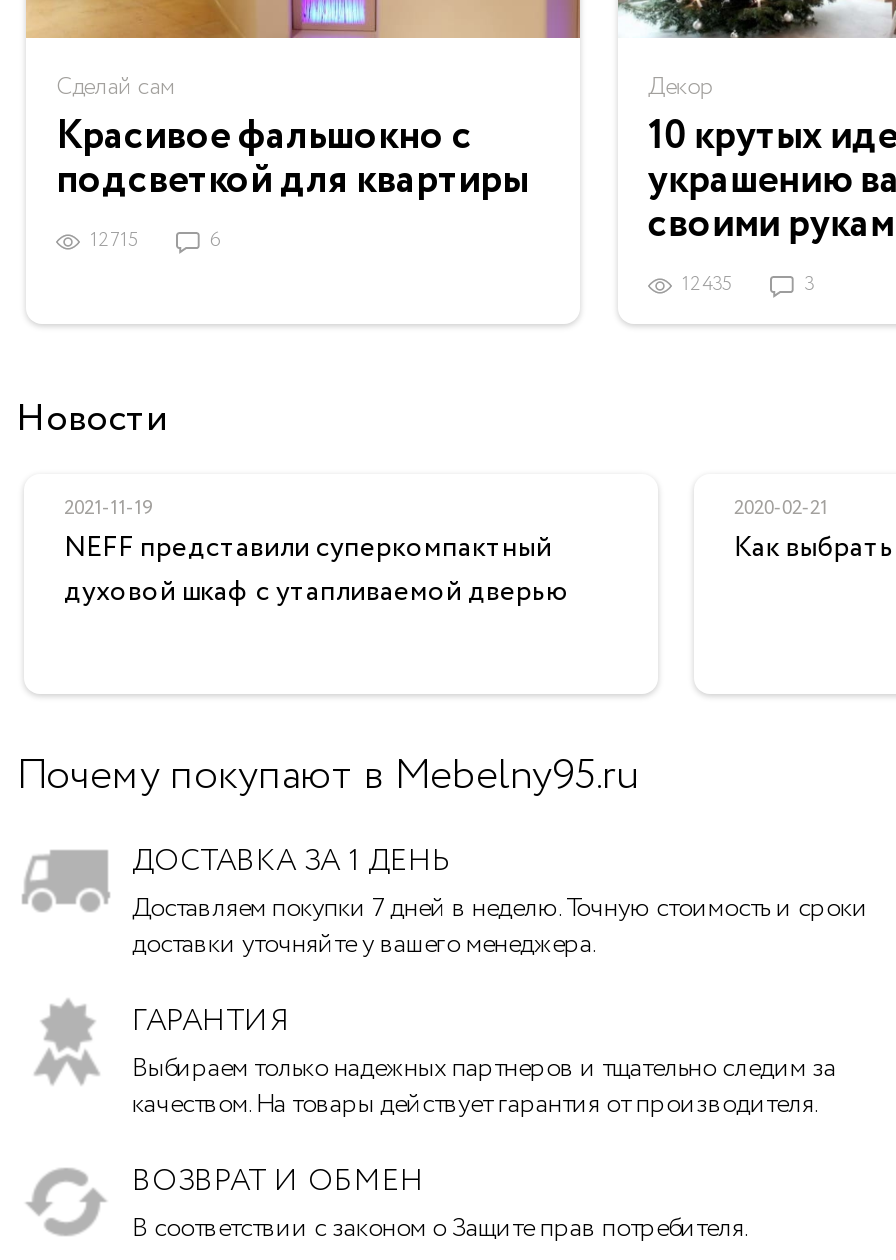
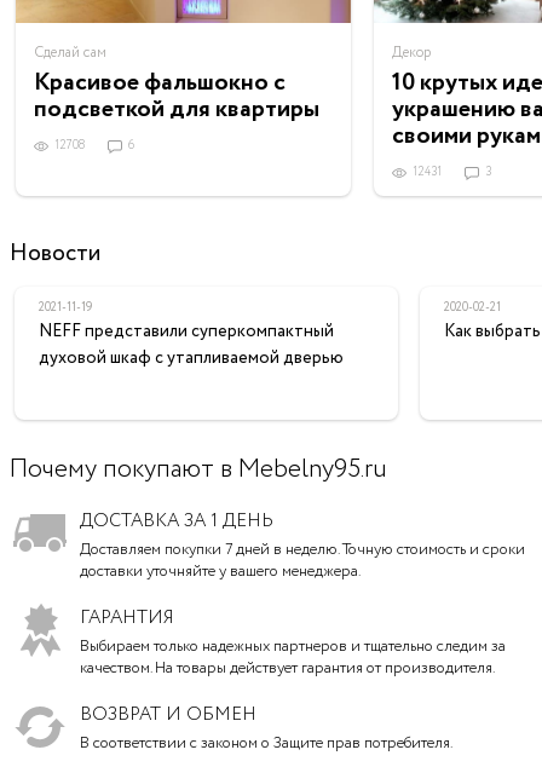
[90,226,138,256] 12715 -> [54,136,85,155] 12708
[682,270,732,300] 12435 -> [412,163,441,181] 12431

